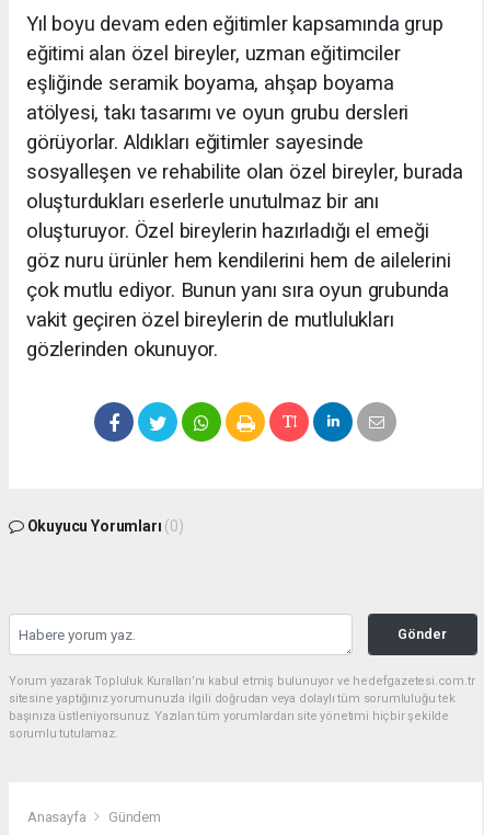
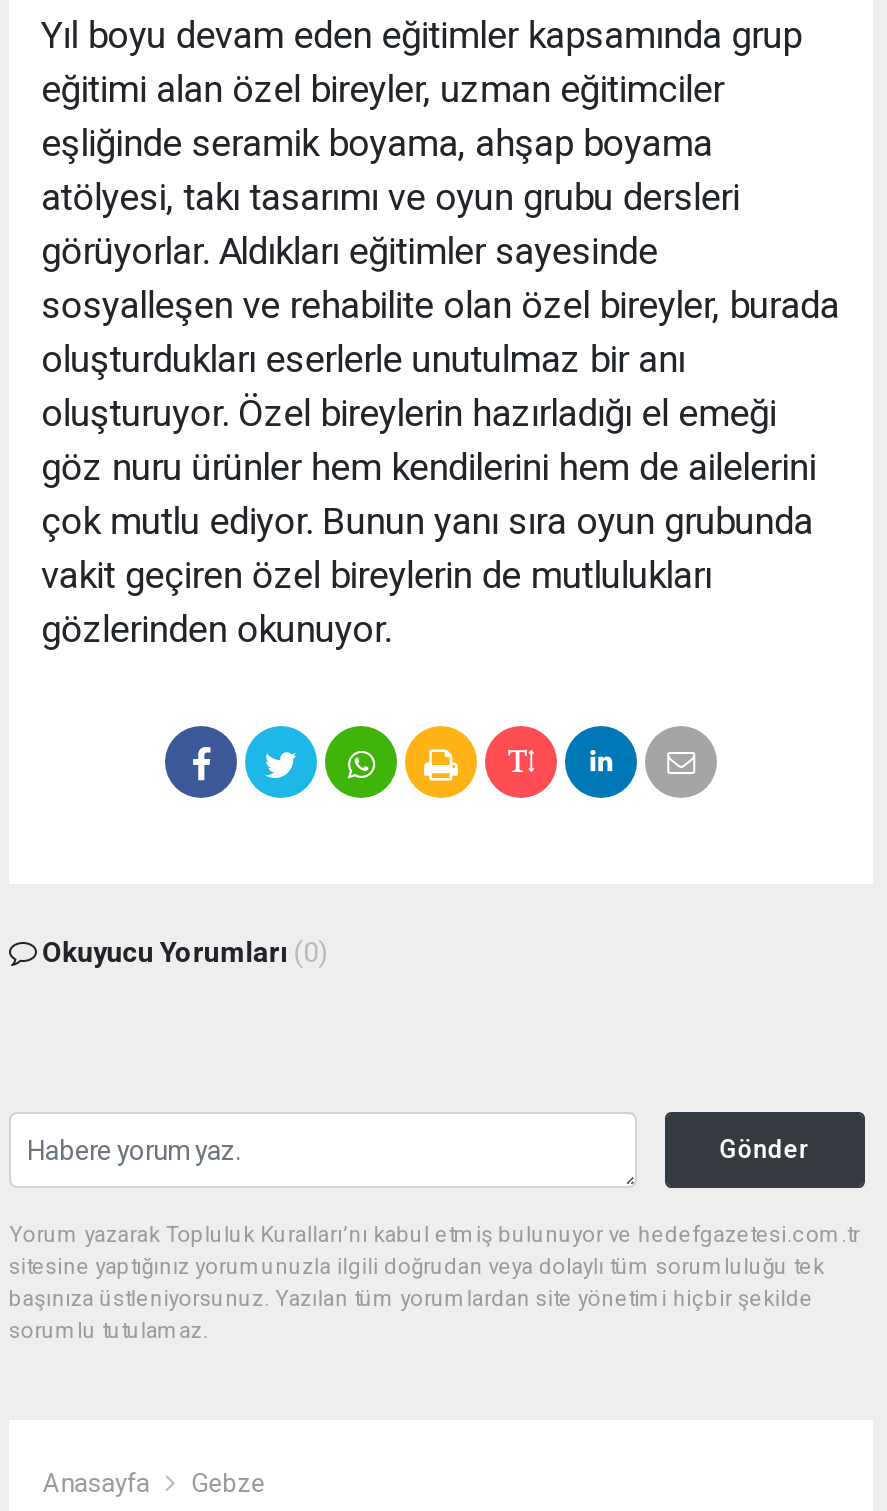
[108,809,161,825] Gündem -> [191,1469,265,1499] Gebze

